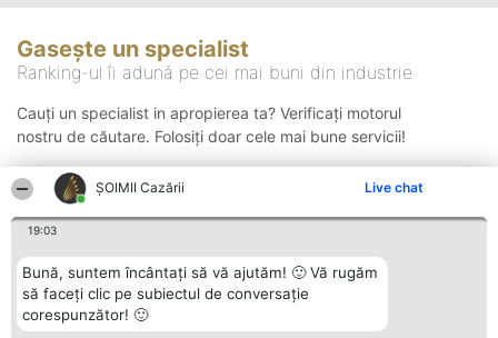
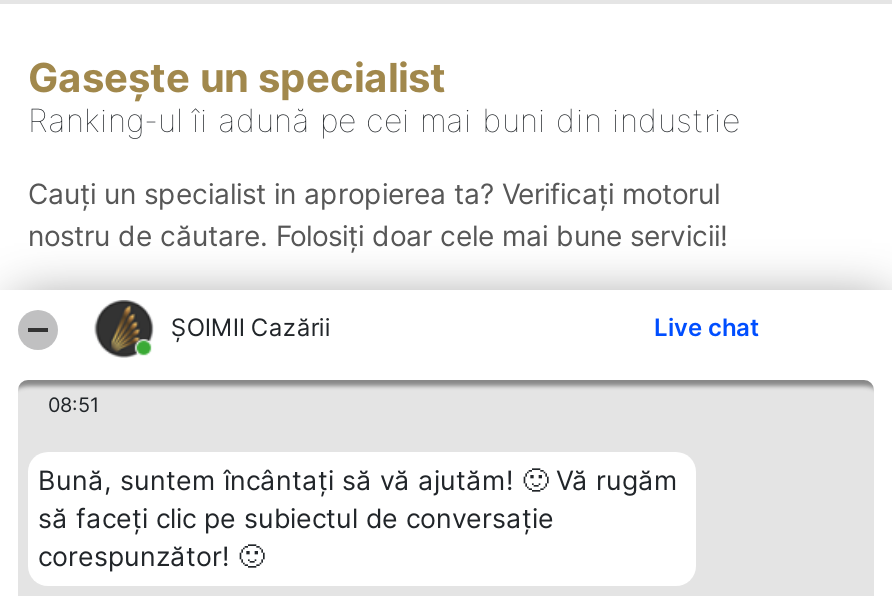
[28,223,57,237] 19:03 -> [48,392,100,416] 08:51

